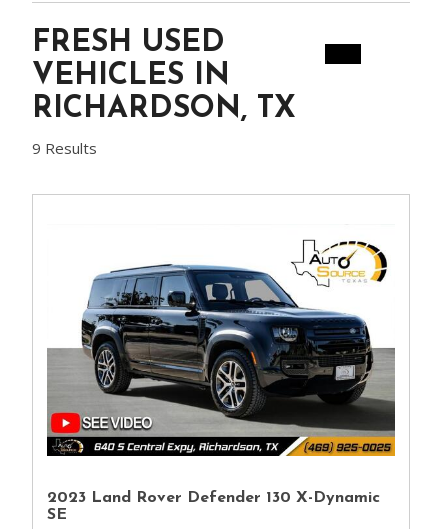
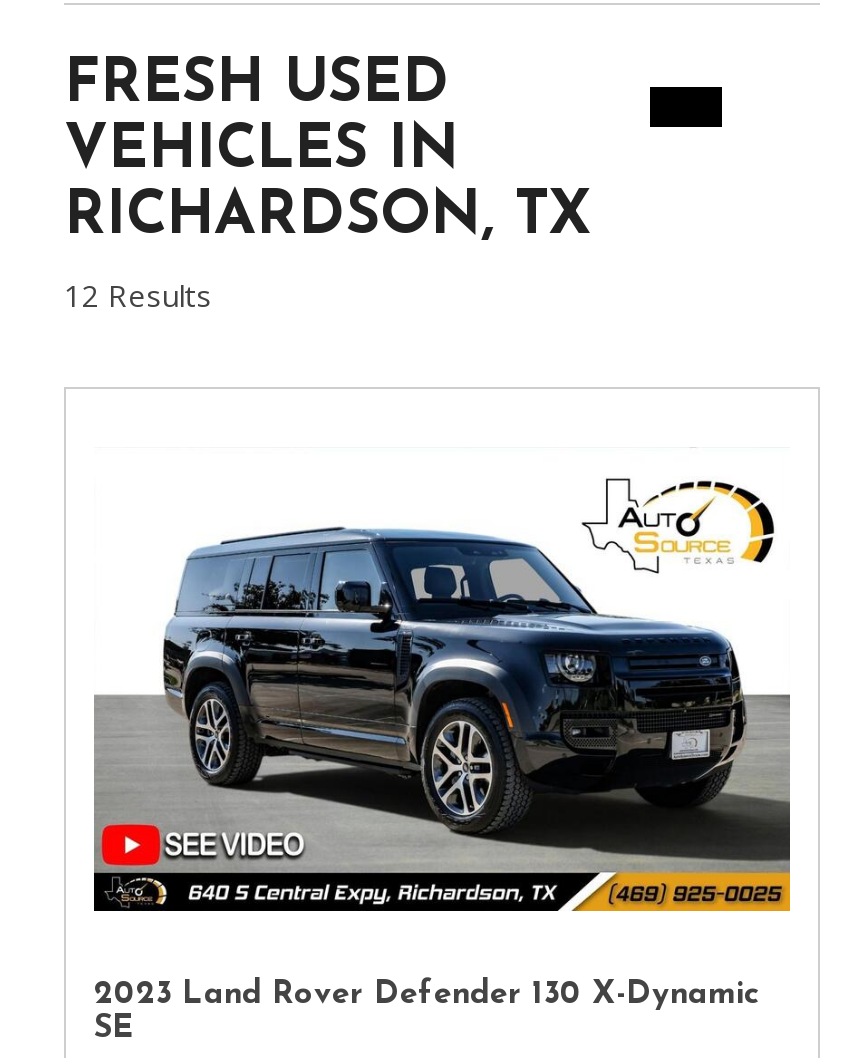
[32,138,97,158] 9 Results -> [64,276,212,316] 12 Results

